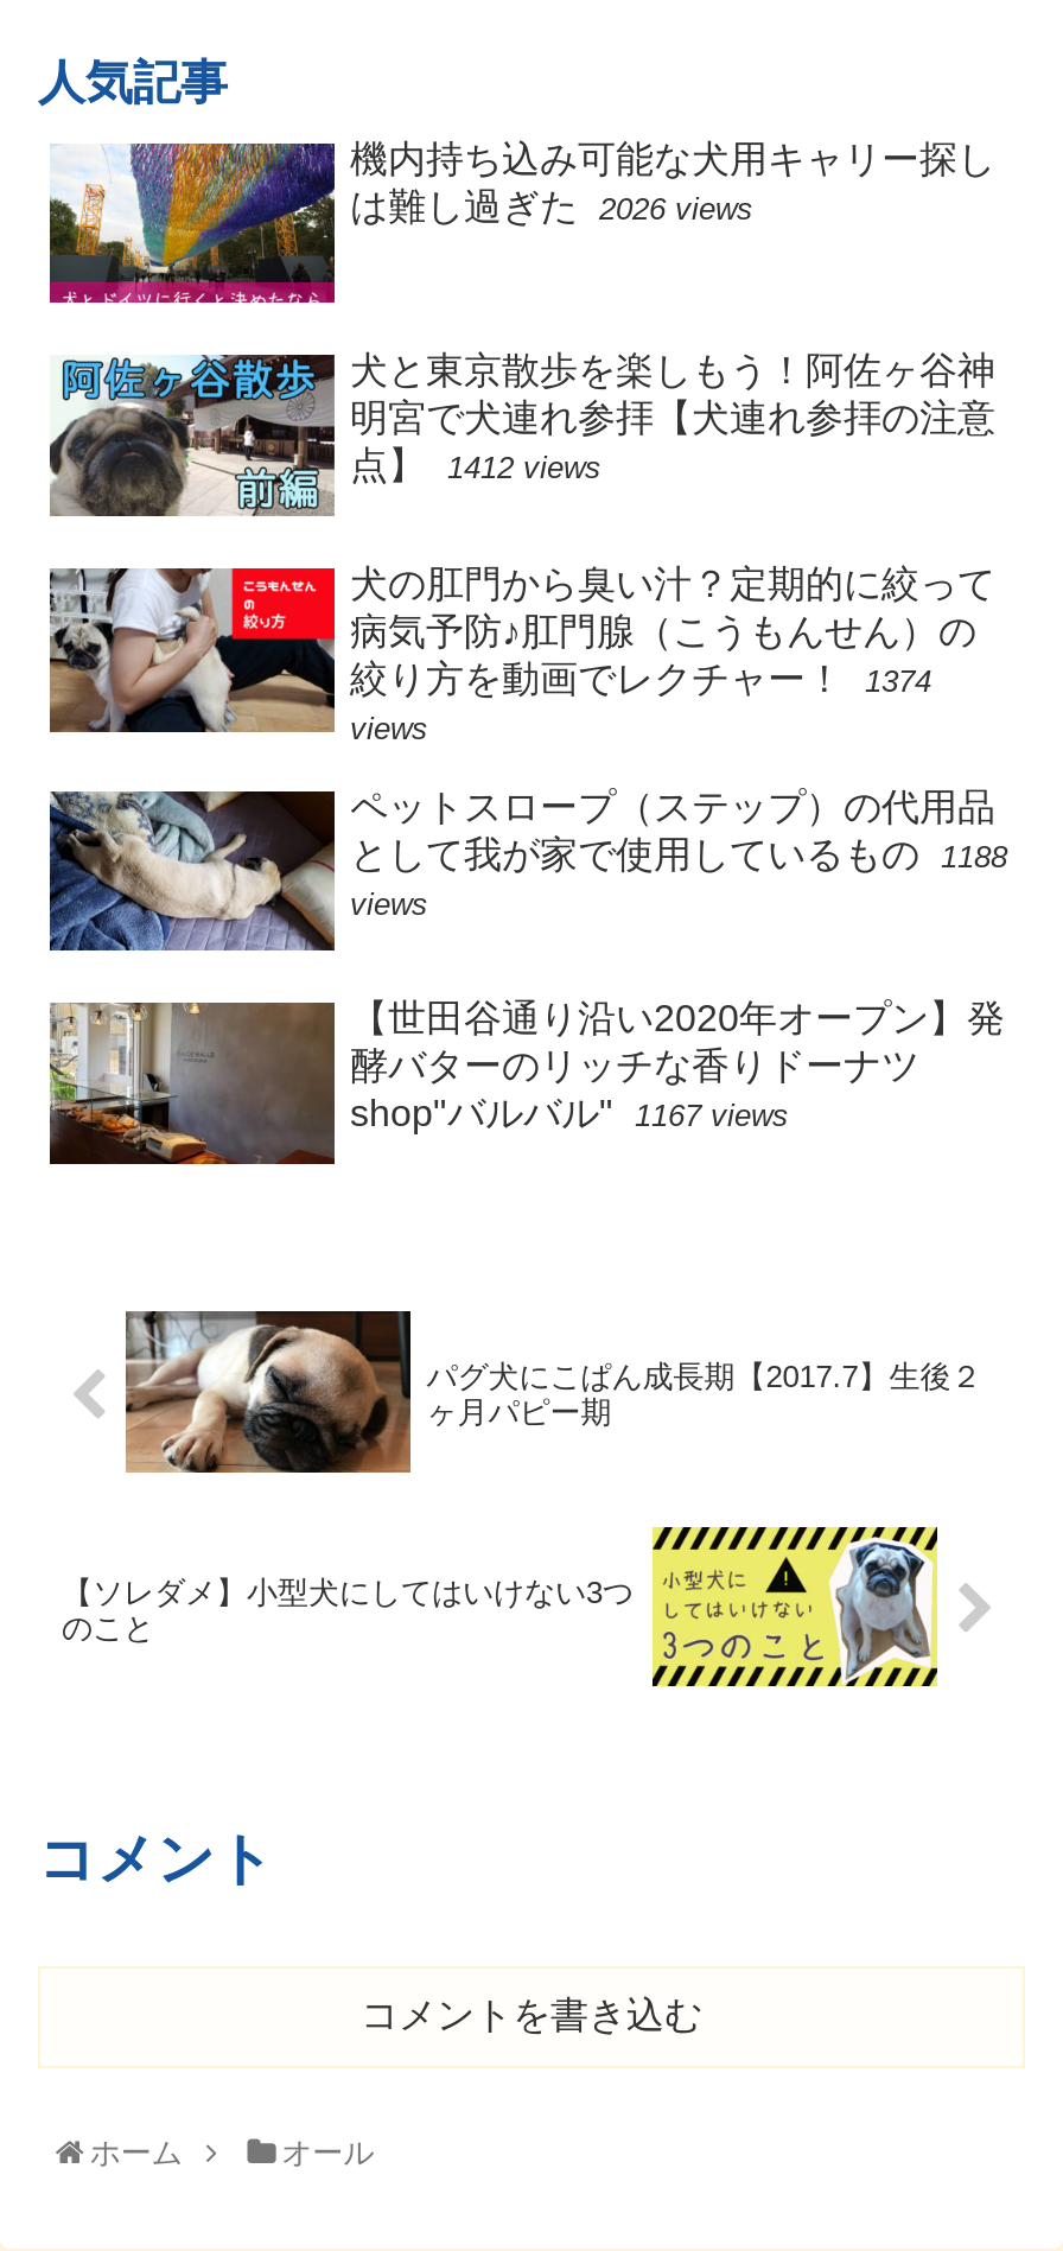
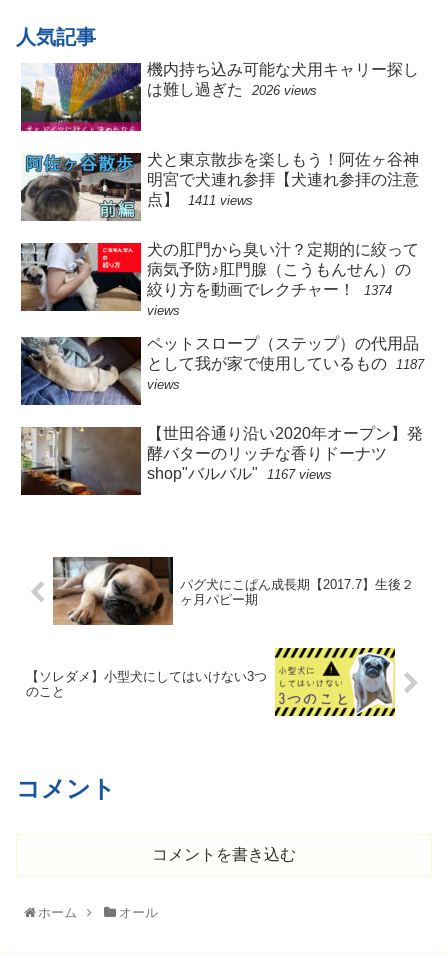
[350,446,601,486] 点】 1412 views -> [147,191,253,208] 点】 1411 views
[350,834,1007,874] として我が家で使用しているもの 1188 -> [147,355,424,372] として我が家で使用しているもの 1187

